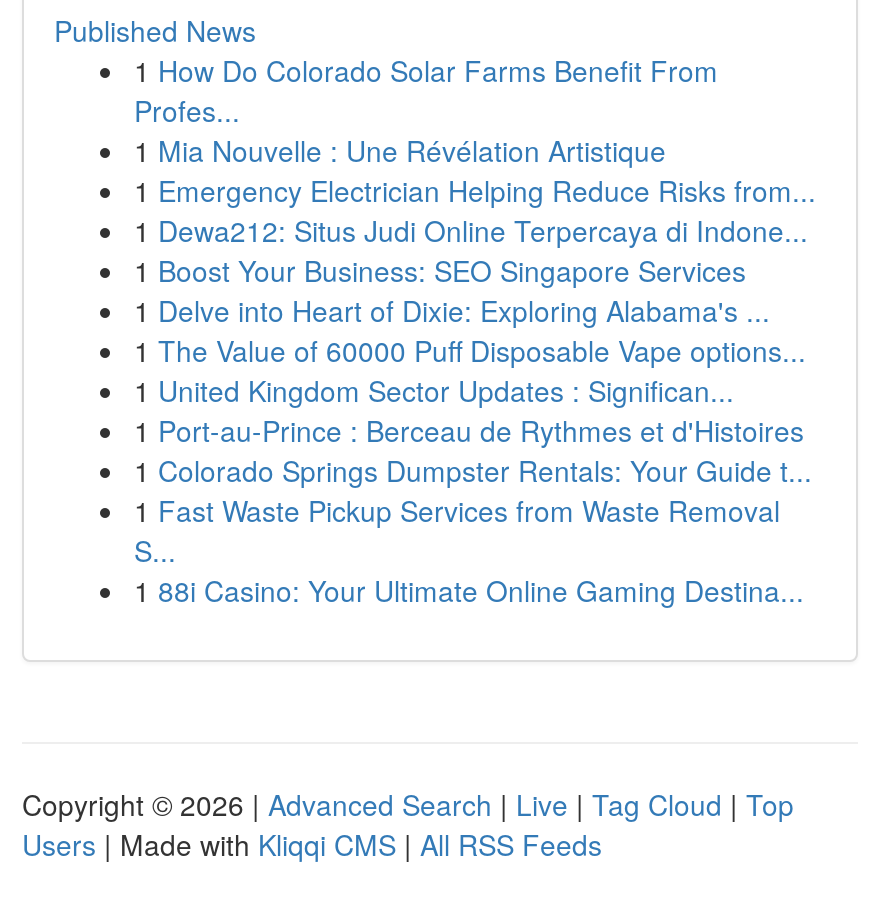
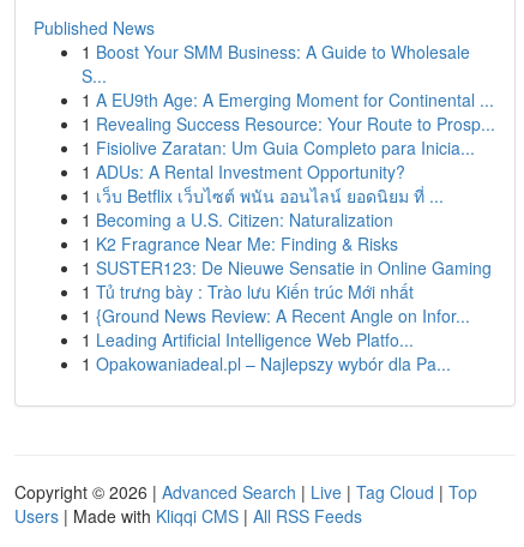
[134,50,816,530] 1 How Do Colorado Solar Farms Benefit From | Profes... | 1 Mia Nouvelle : Une Révélation Artistique | 1 Emergency Electrician Helping Reduce Risks from... | 1 Dewa212: Situs Judi Online Terpercaya di Indone... | 1 Boost Your Business: SEO Singapore Services | 1 Delve into Heart of Dixie: Exploring Alabama's ... | 1 The Value of 60000 Puff Disposable Vape options... | 1 United Kingdom Sector Updates : Significan... | 1 Port-au-Prince : Berceau de Rythmes et d'Histoires | 1 Colorado Springs Dumpster Rentals: Your Guide t... | 1 Fast Waste Pickup Services from Waste Removal -> [82,40,470,64] 1 Boost Your SMM Business: A Guide to Wholesale
moved [134,530,176,570] -> [82,64,107,88]: S...
[134,570,804,610] 1 88i Casino: Your Ultimate Online Gaming Destina... -> [82,88,495,375] 1 A EU9th Age: A Emerging Moment for Continental ... | 1 Revealing Success Resource: Your Route to Prosp... | 1 Fisiolive Zaratan: Um Guia Completo para Inicia... | 1 ADUs: A Rental Investment Opportunity? | 1 เว็บ Betflix เว็บไซต์ พนัน ออนไลน์ ยอดนิยม ที่ ... | 1 Becoming a U.S. Citizen: Naturalization | 1 K2 Fragrance Near Me: Finding & Risks | 1 SUSTER123: De Nieuwe Sensatie in Online Gaming | 1 Tủ trưng bày : Trào lưu Kiến trúc Mới nhất | 1 {Ground News Review: A Recent Angle on Infor... | 1 Leading Artificial Intelligence Web Platfo... | 1 Opakowaniadeal.pl – Najlepszy wybór dla Pa...

